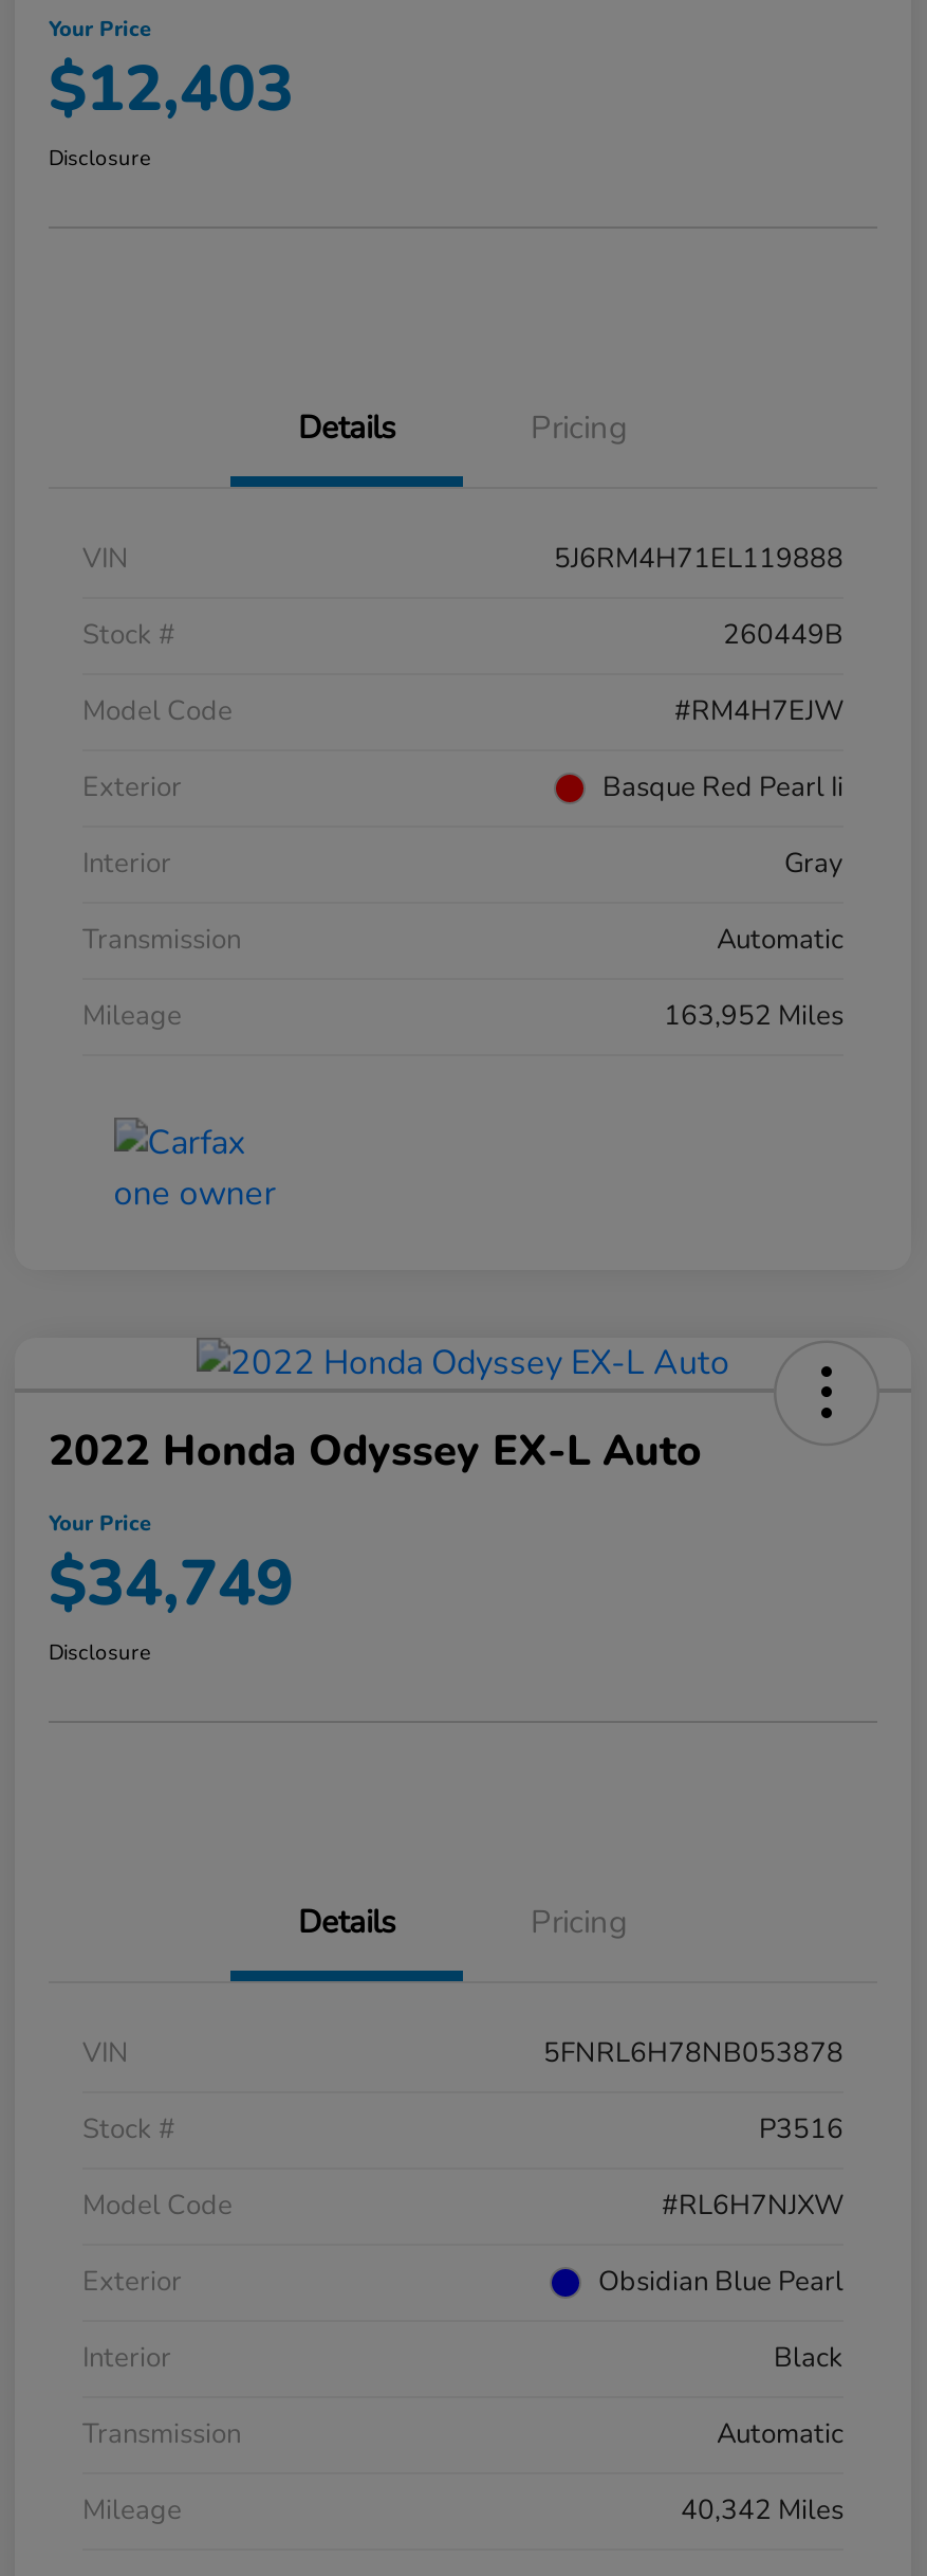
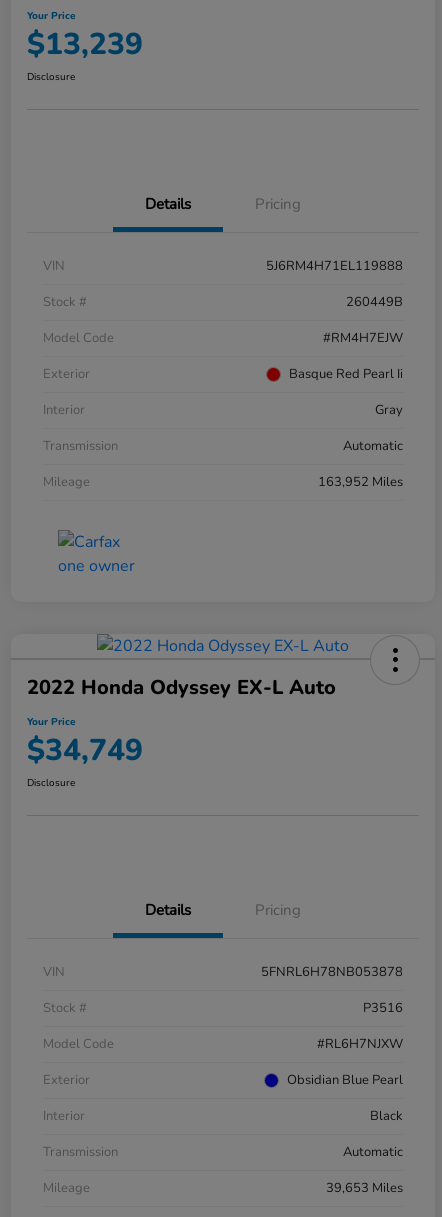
[49,47,294,134] $12,403 -> [27,24,143,65] $13,239
[681,2492,843,2530] 40,342 Miles -> [326,1179,403,1197] 39,653 Miles

